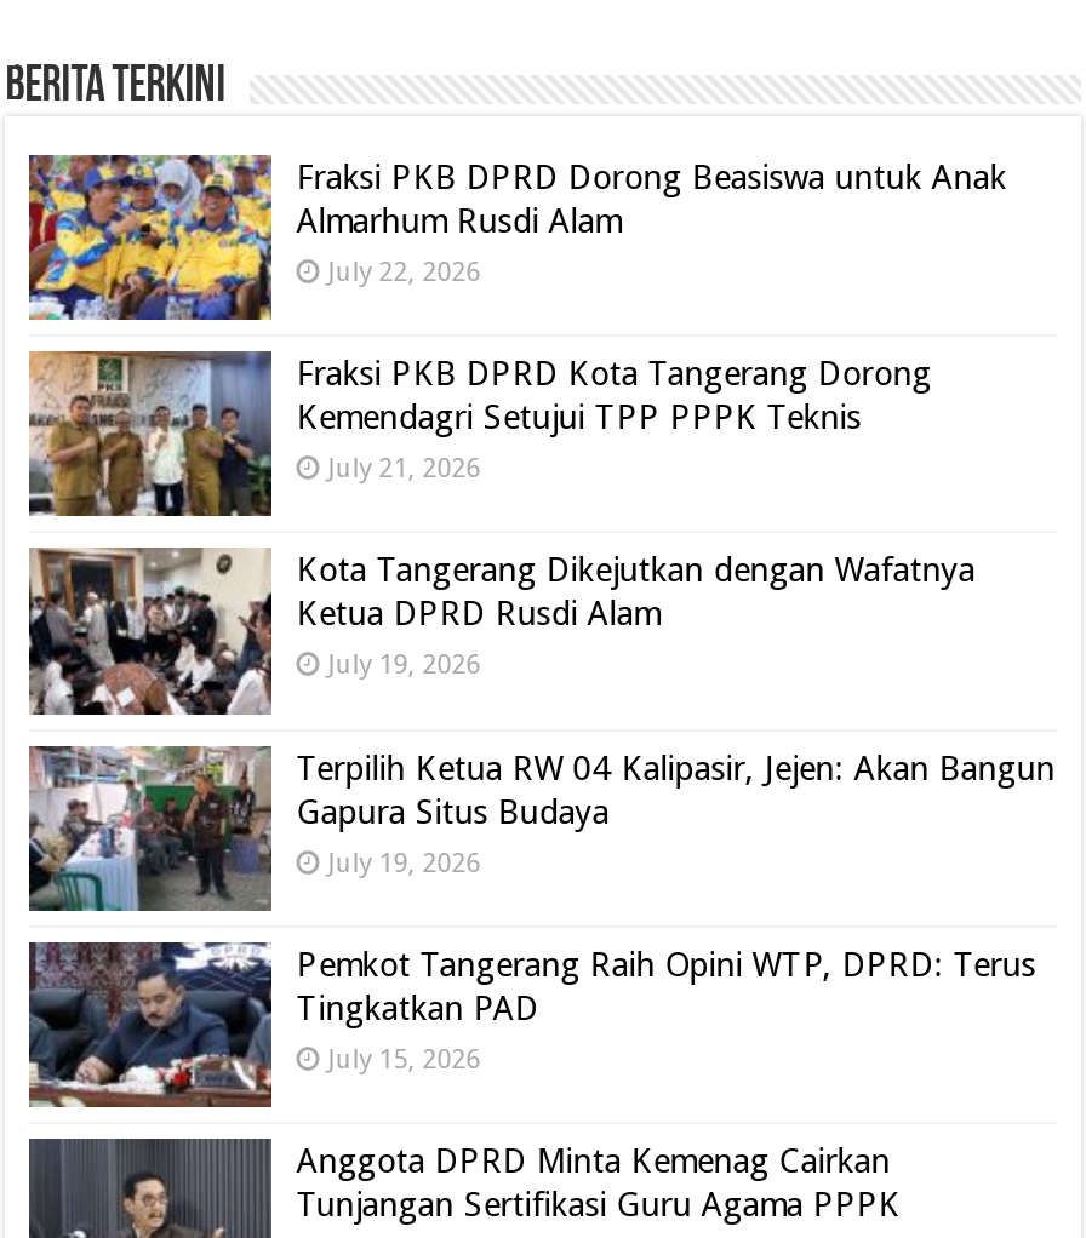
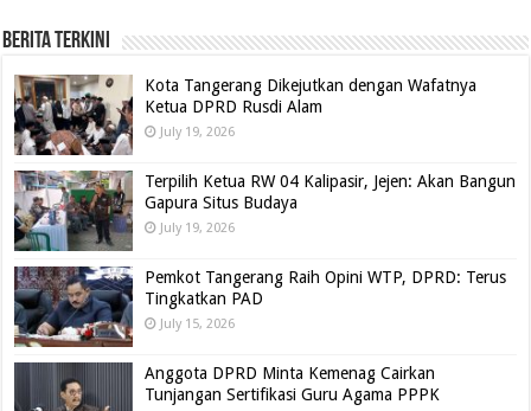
[27,154,1006,485] [image] | Fraksi PKB DPRD Dorong Beasiswa untuk Anak | Almarhum Rusdi Alam | July 22, 2026 | Fraksi PKB DPRD Kota Tangerang Dorong | Kemendagri Setujui TPP PPPK Teknis | July 21, 2026 -> none
[29,350,274,520] [image] -> none

